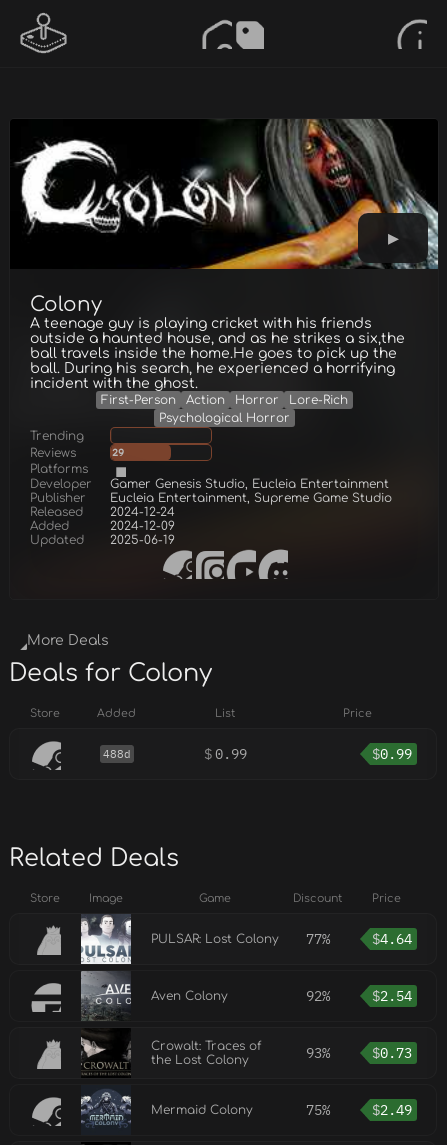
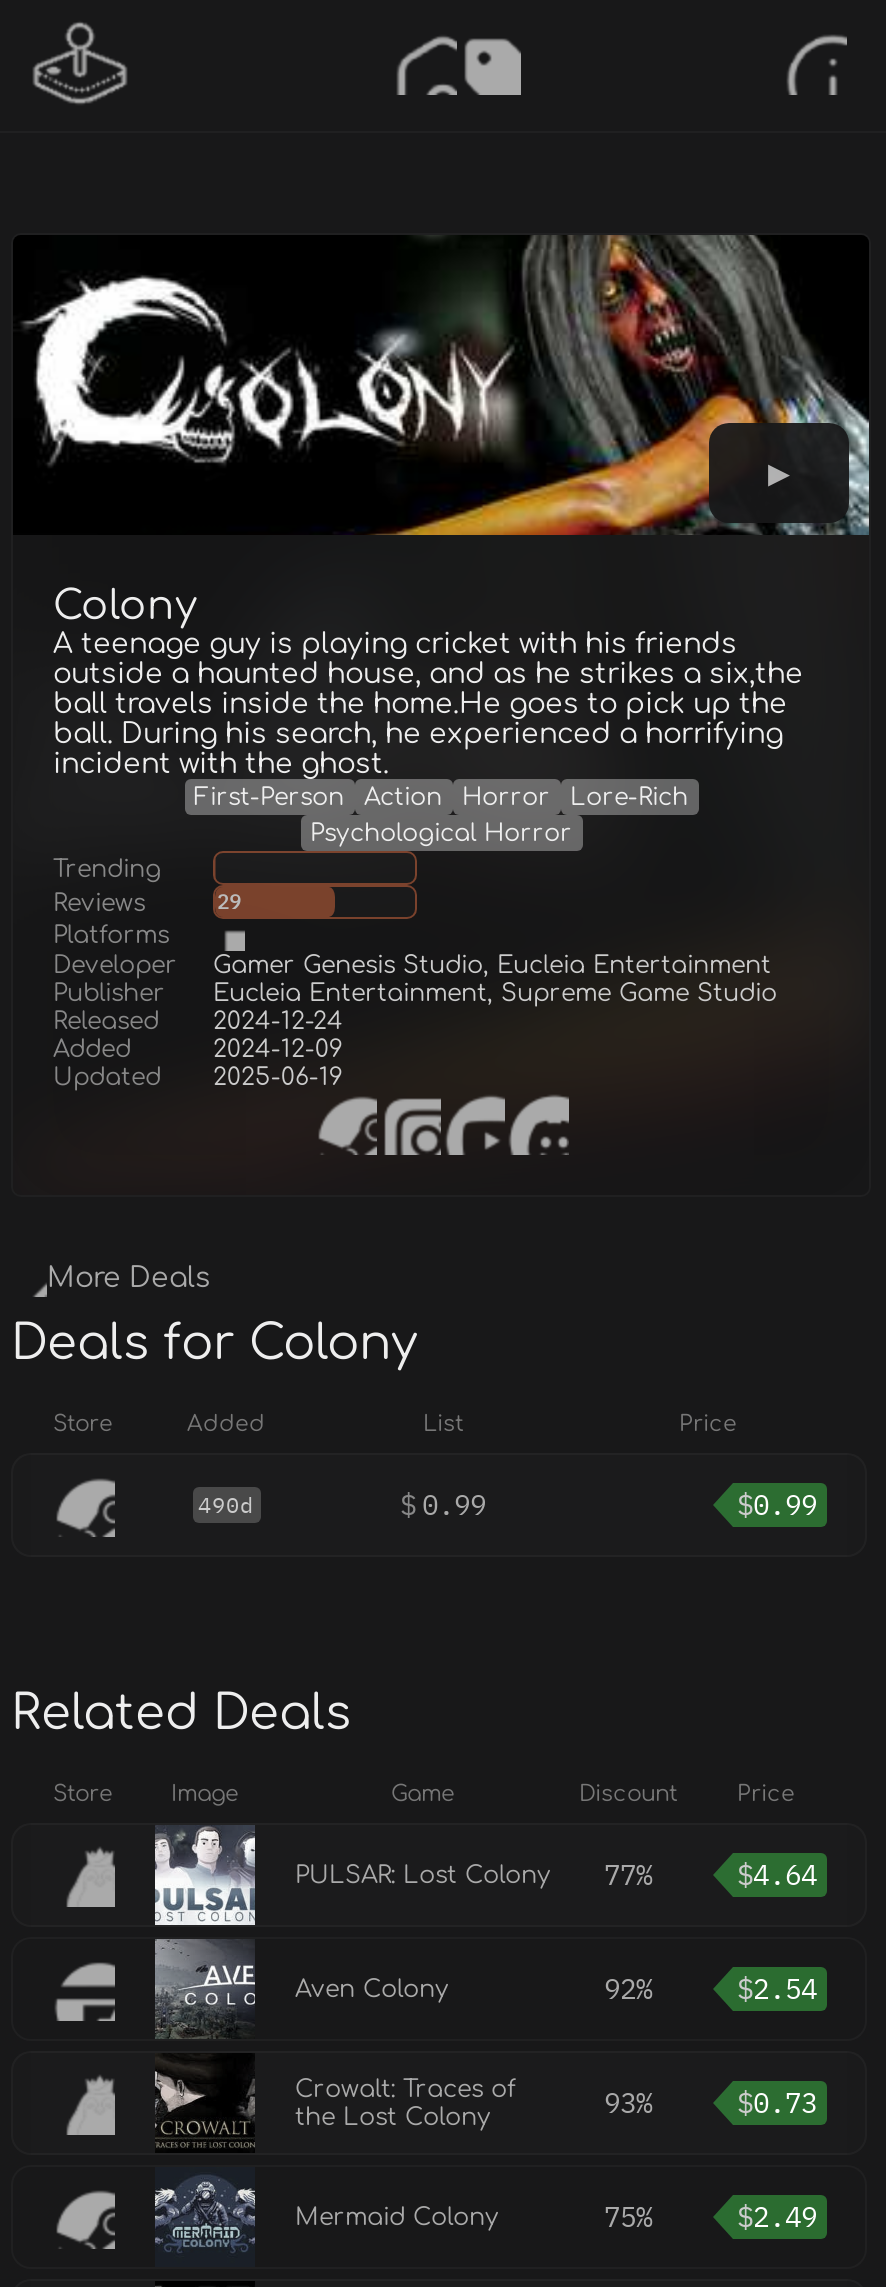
[102,747,130,761] 488d -> [198,1491,254,1519] 490d

